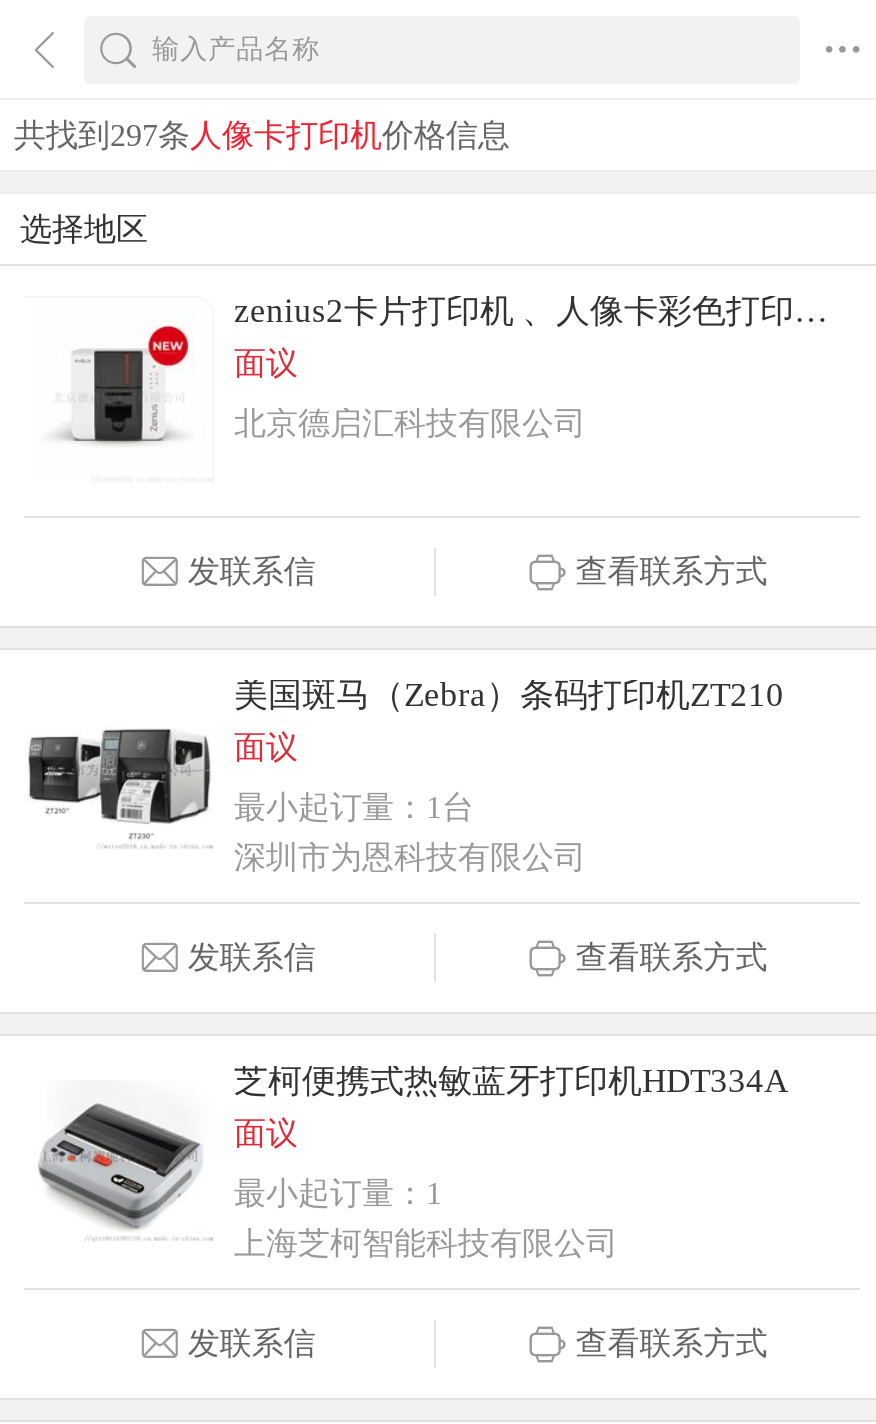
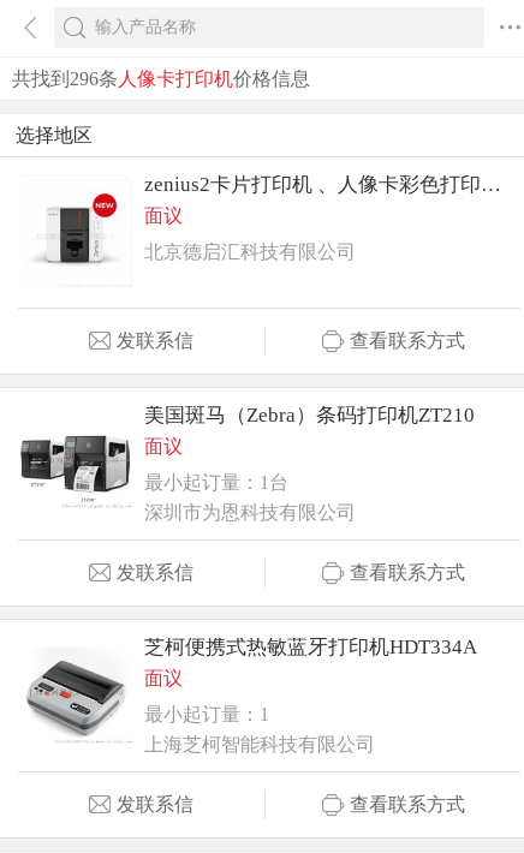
[14,117,510,151] 共找到297条人像卡打印机价格信息 -> [12,68,310,89] 共找到296条人像卡打印机价格信息

